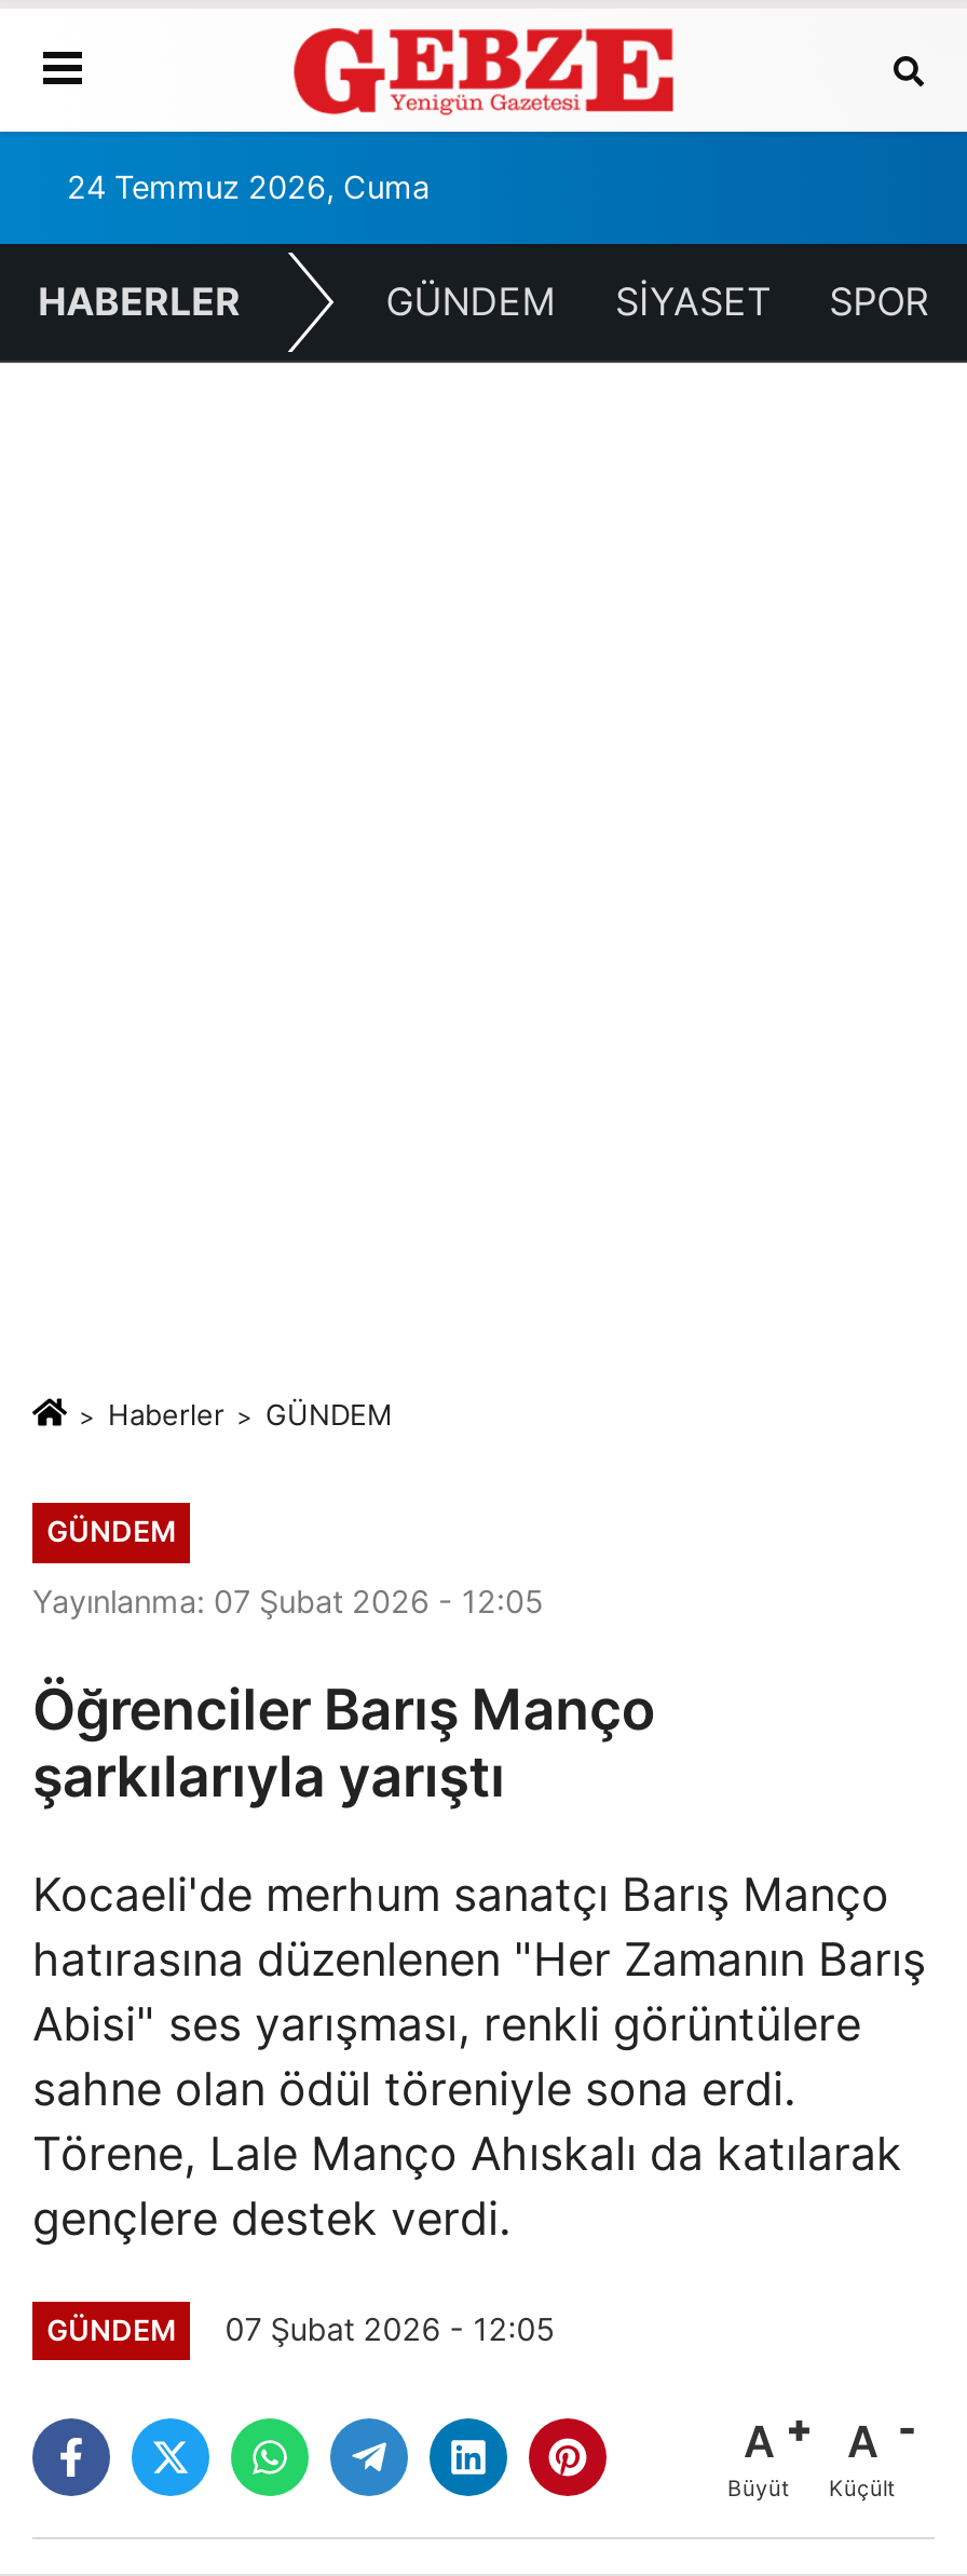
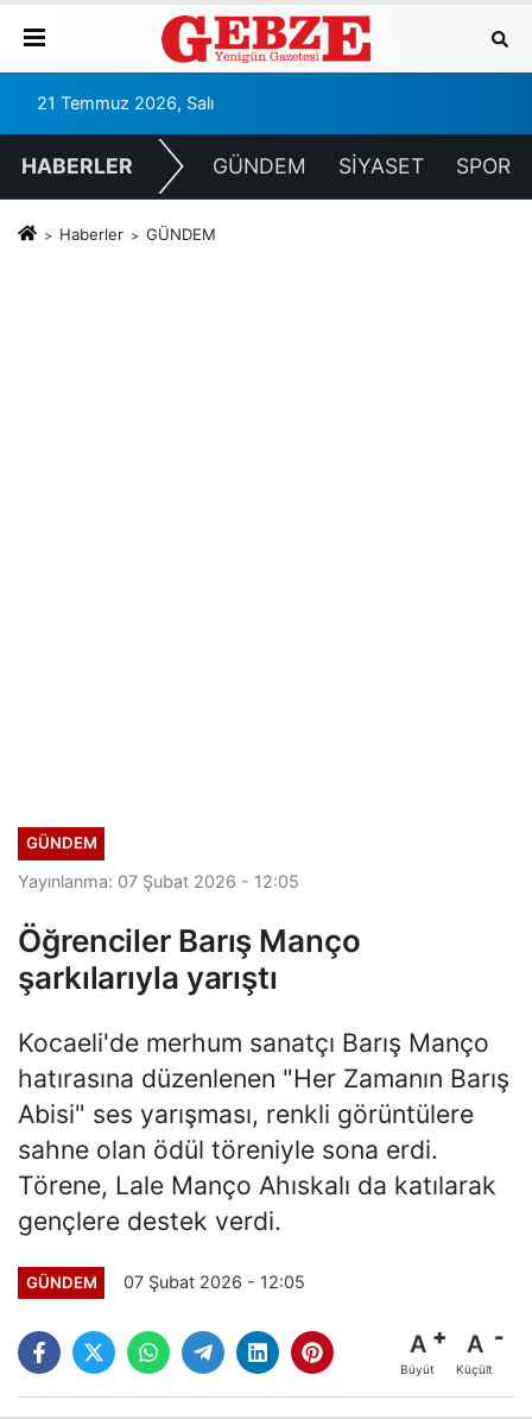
[67,168,430,207] 24 Temmuz 2026, Cuma -> [37,93,214,114] 21 Temmuz 2026, Salı
moved [108,1397,393,1431] -> [59,224,216,243]: Haberler | GÜNDEM

